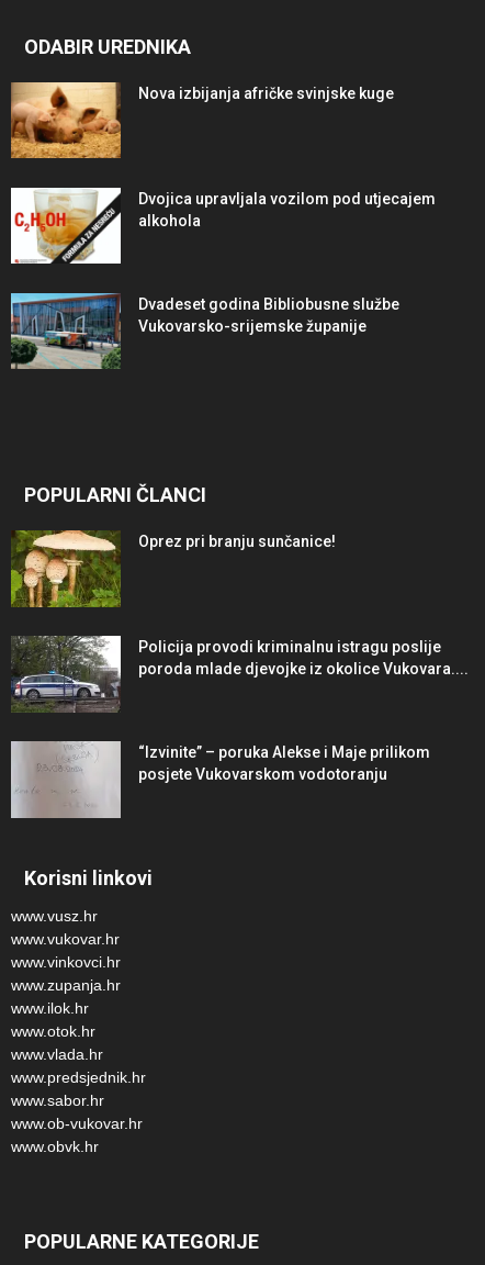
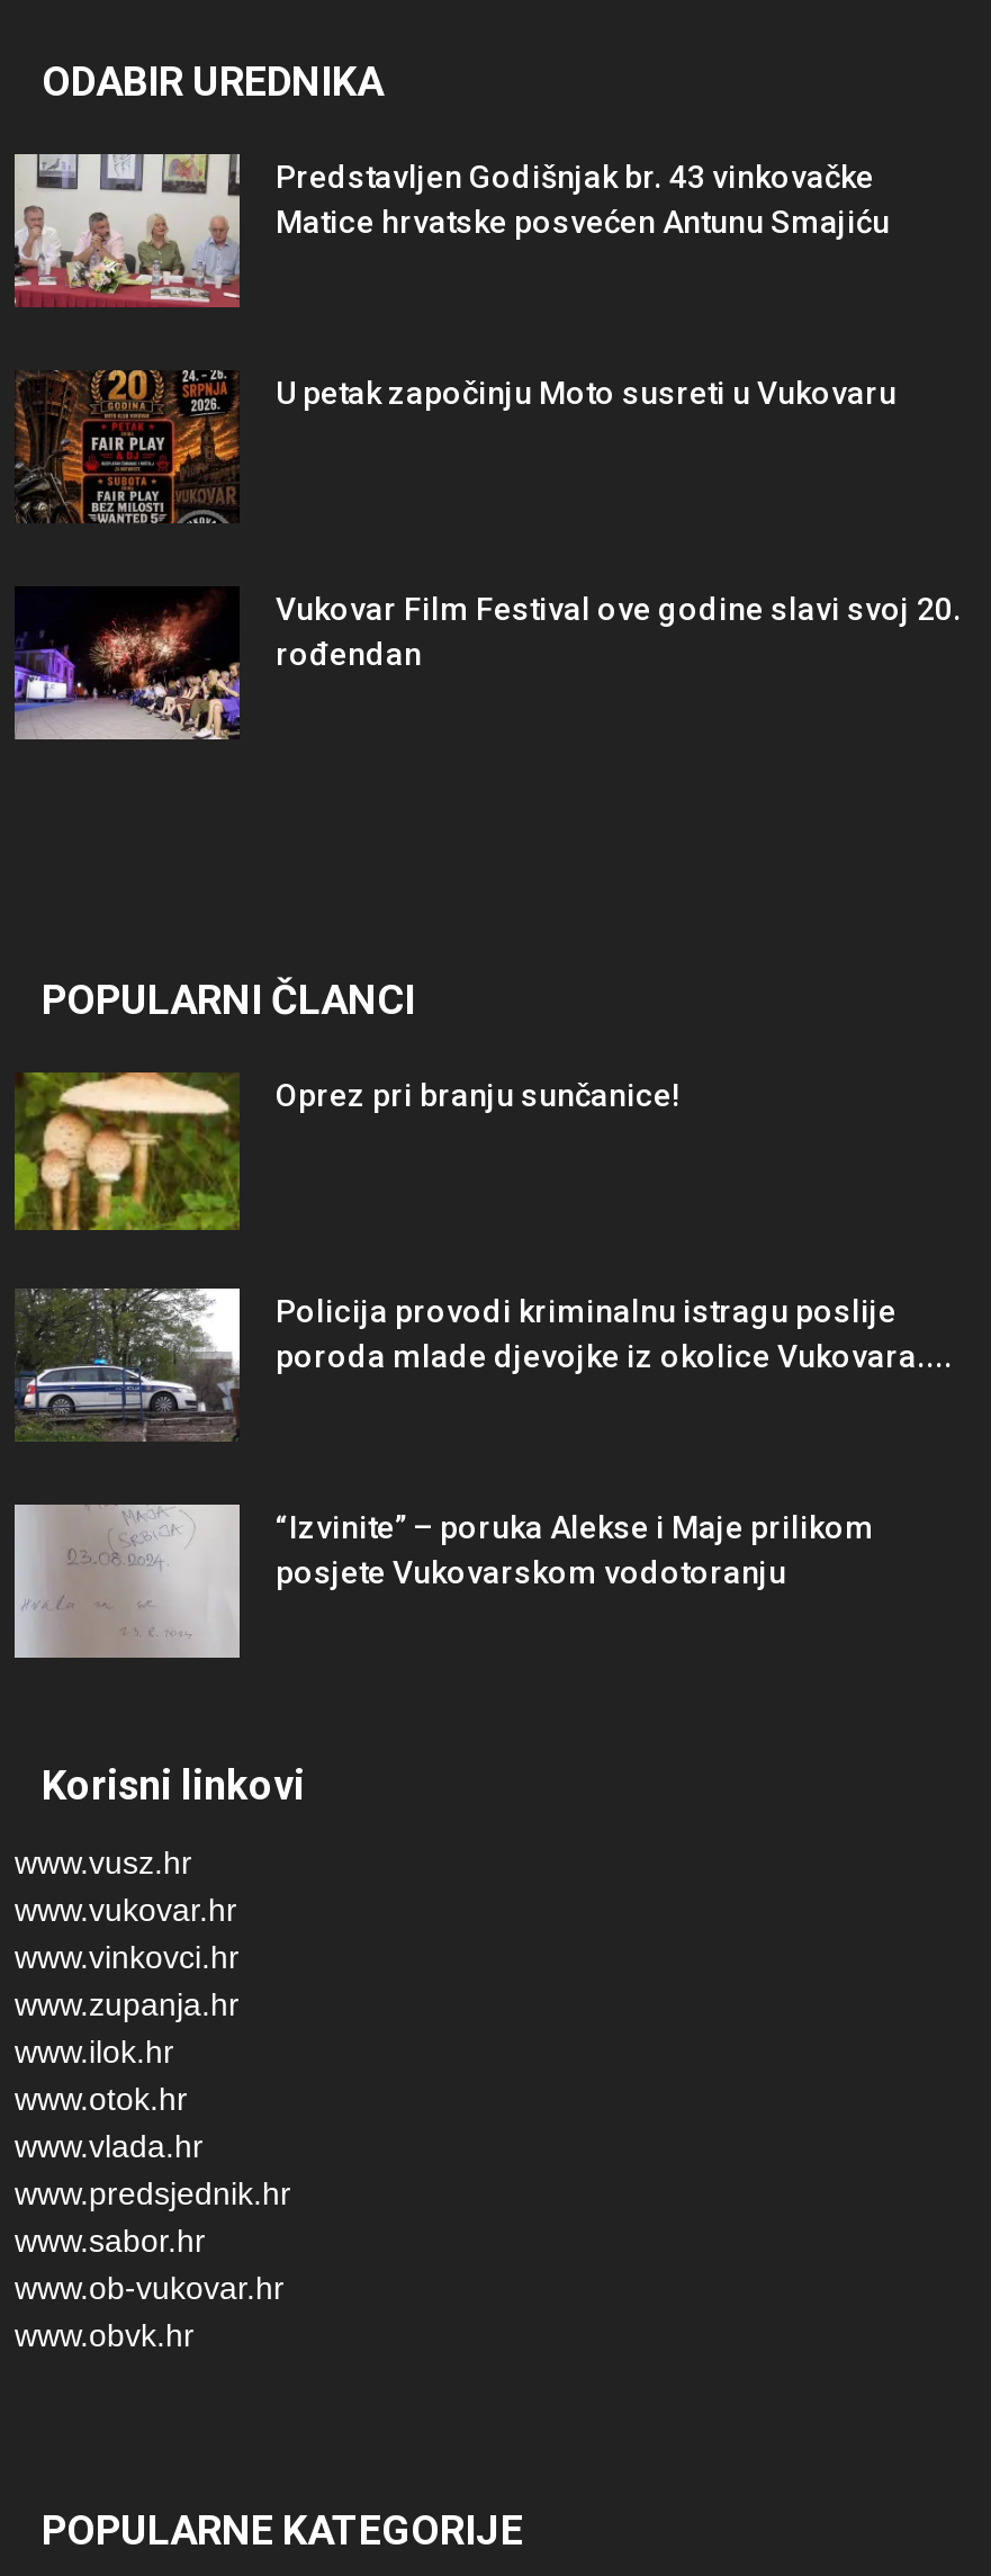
[10,81,394,159] [image] | Nova izbijanja afričke svinjske kuge -> [12,151,890,308] [image] | Predstavljen Godišnjak br. 43 vinkovačke | Matice hrvatske posvećen Antunu Smajiću
[10,187,436,265] [image] | Dvojica upravljala vozilom pod utjecajem | alkohola -> [15,369,897,524] [image] | U petak započinju Moto susreti u Vukovaru
[10,292,399,369] [image] | Dvadeset godina Bibliobusne službe | Vukovarsko-srijemske županije -> [12,585,962,741] [image] | Vukovar Film Festival ove godine slavi svoj 20. | rođendan

